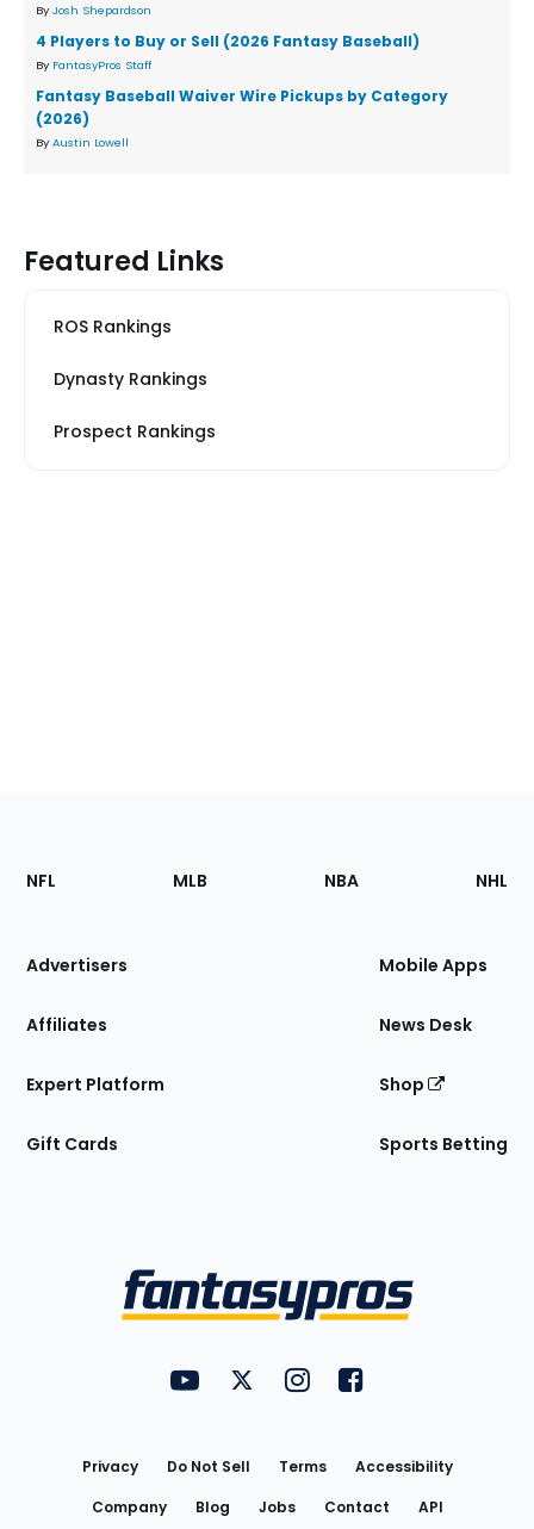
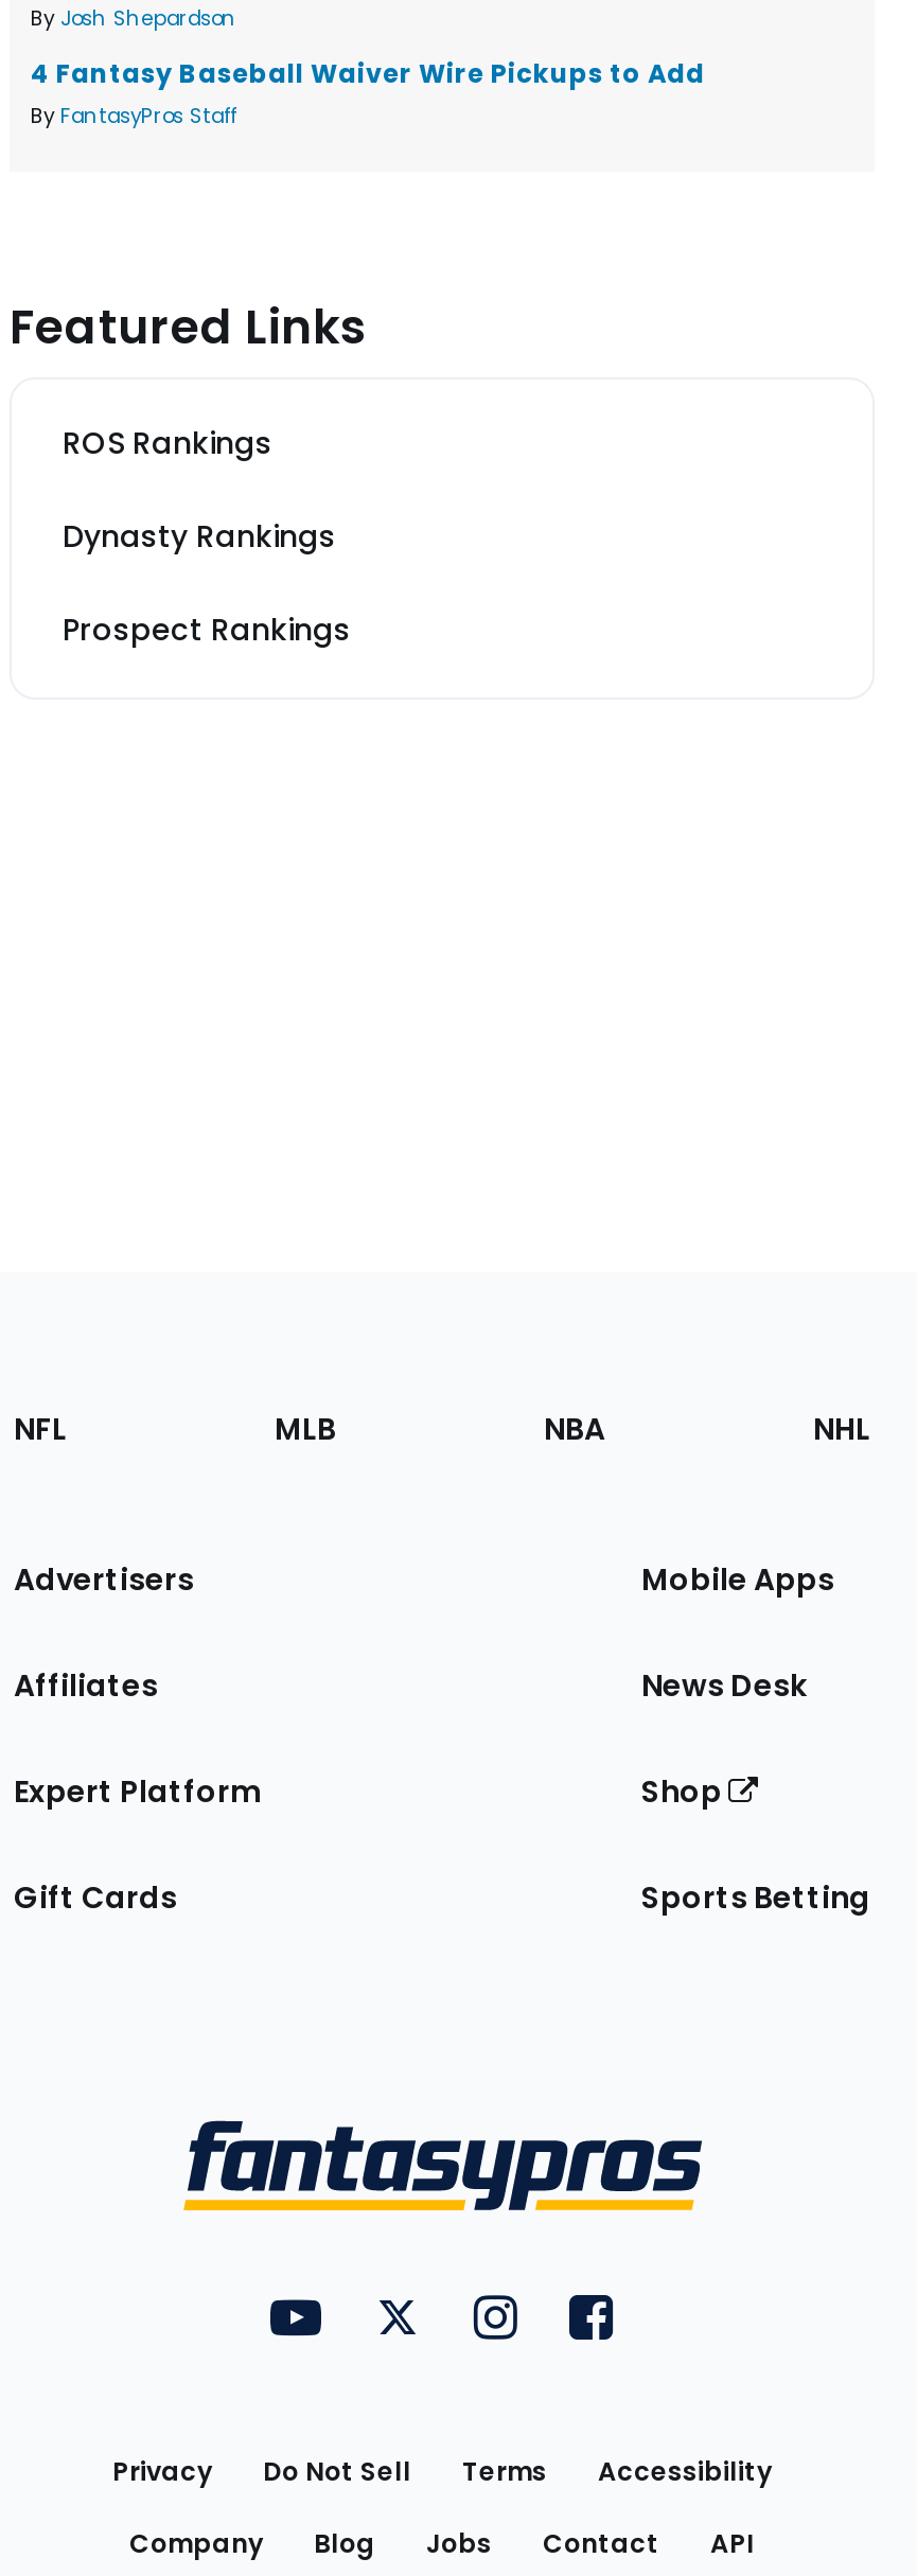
[36,31,420,52] 4 Players to Buy or Sell (2026 Fantasy Baseball) -> [31,56,705,92] 4 Fantasy Baseball Waiver Wire Pickups to Add
[36,86,448,151] Fantasy Baseball Waiver Wire Pickups by Category | (2026) | By Austin Lowell -> none

